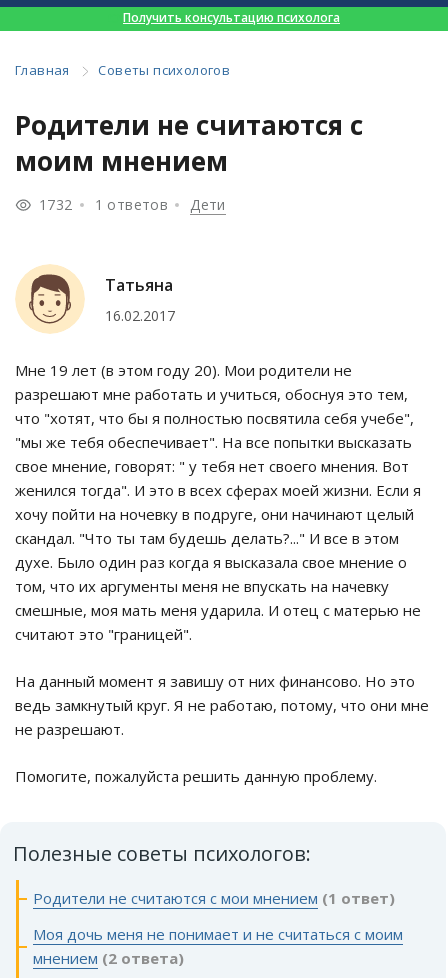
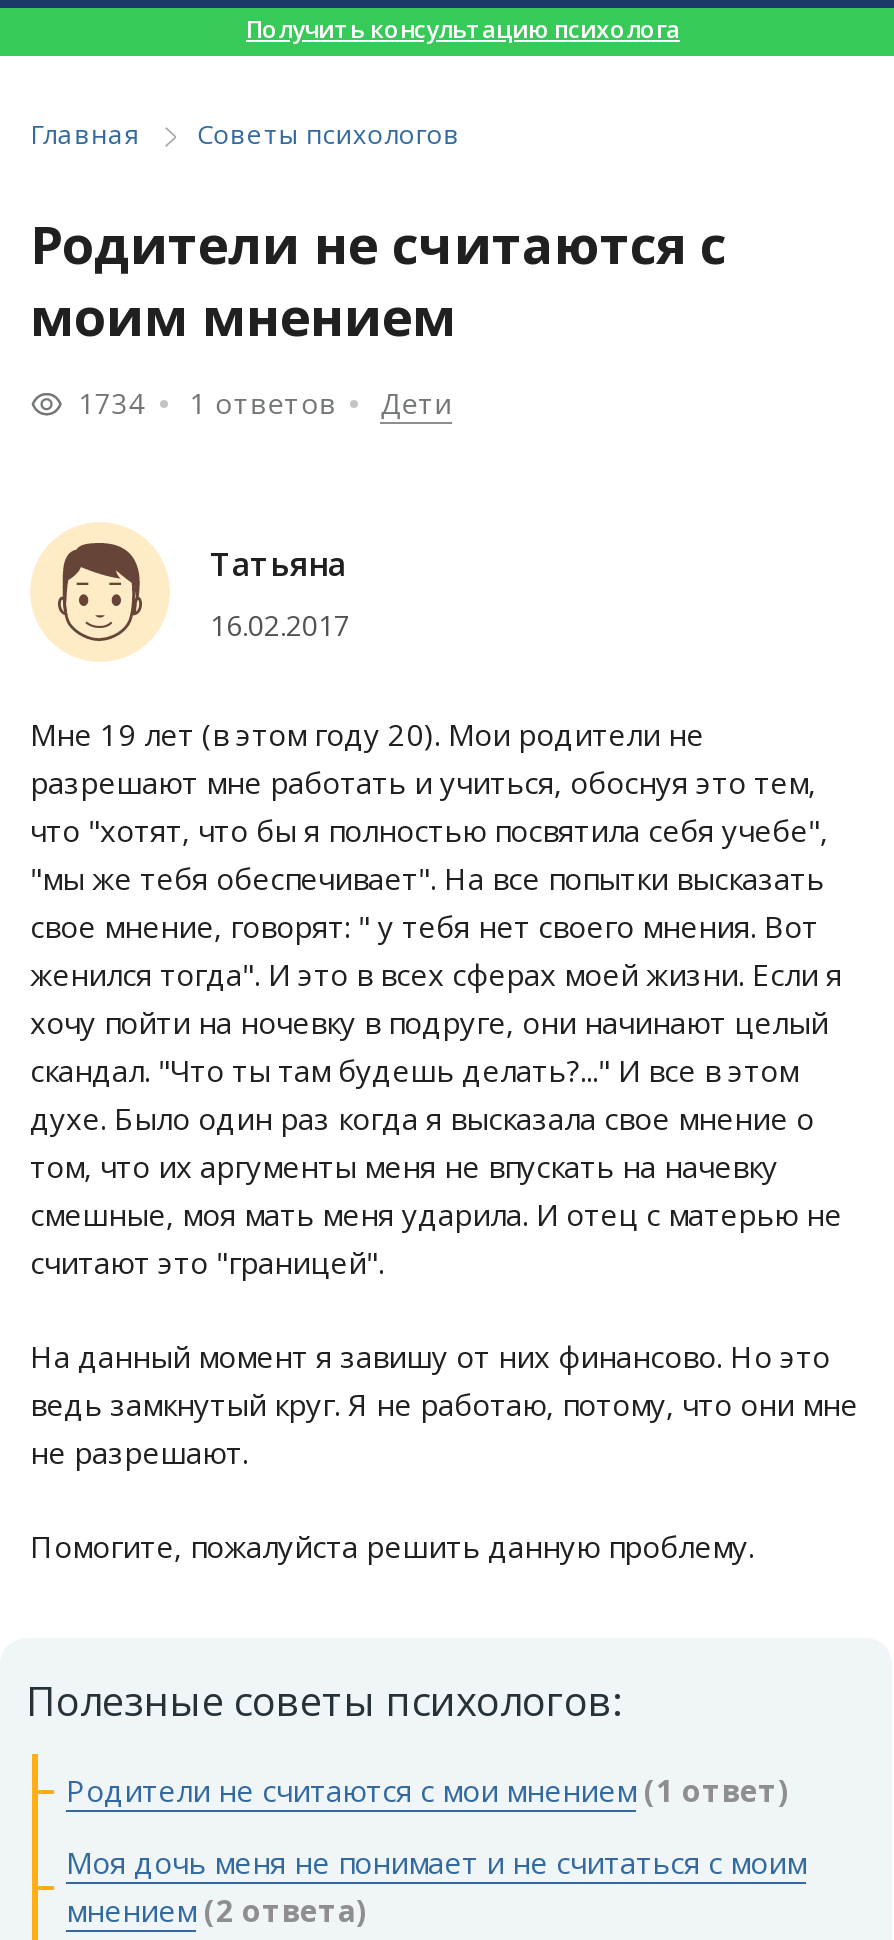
[39,195,226,214] 1732 1 ответов Дети -> [78,385,452,423] 1734 1 ответов Дети

